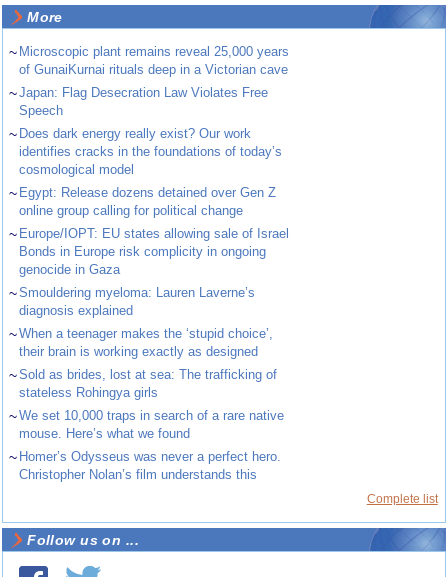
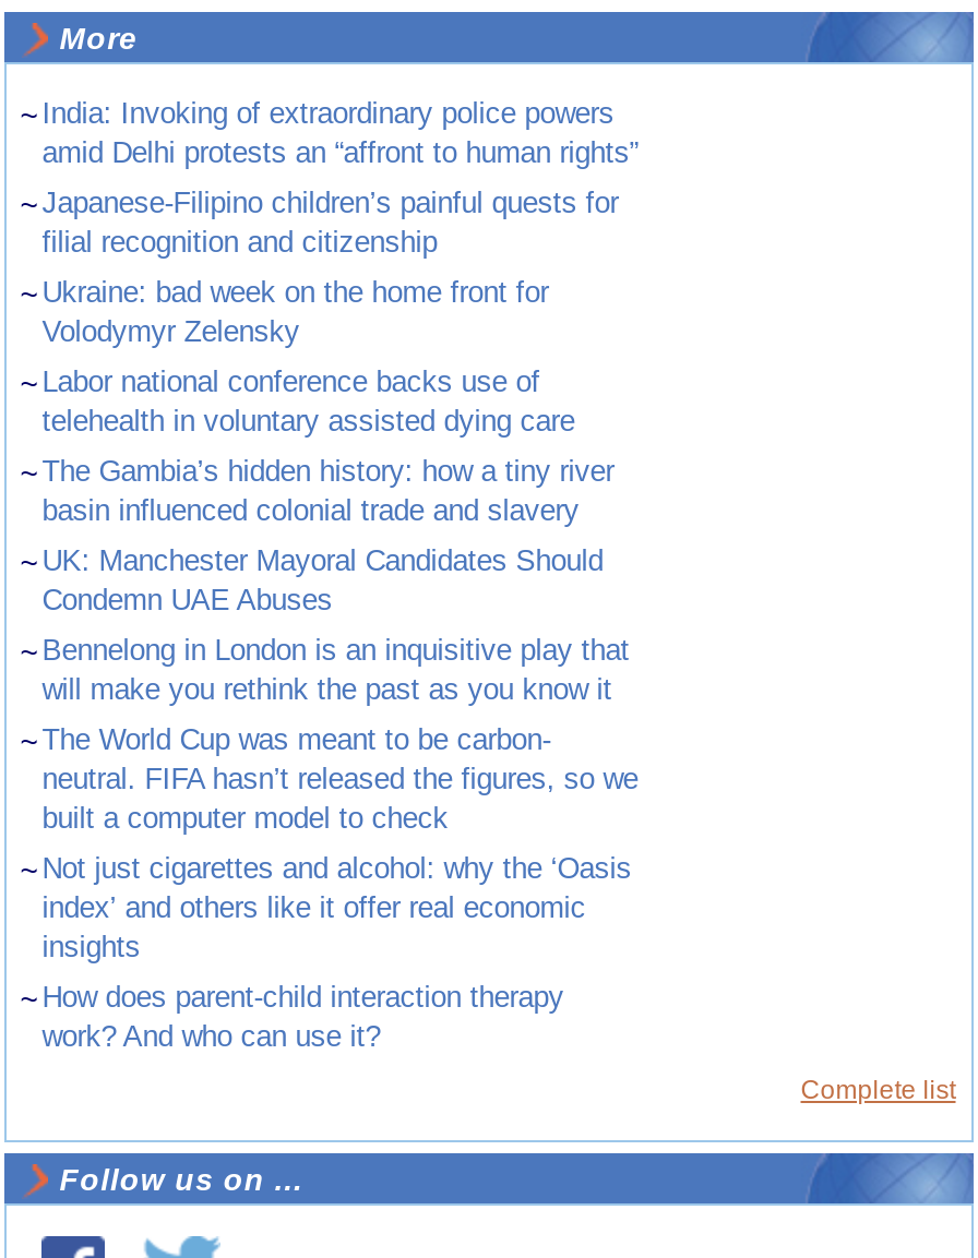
[9,44,289,77] ~ Microscopic plant remains reveal 25,000 years | of GunaiKurnai rituals deep in a Victorian cave -> [20,96,638,168] ~ India: Invoking of extraordinary police powers | amid Delhi protests an “affront to human rights”
[9,85,268,118] ~ Japan: Flag Desecration Law Violates Free | Speech -> [20,185,618,257] ~ Japanese-Filipino children’s painful quests for | filial recognition and citizenship
[9,126,282,177] ~ Does dark energy really exist? Our work | identifies cracks in the foundations of today’s | cosmological model -> [20,275,548,347] ~ Ukraine: bad week on the home front for | Volodymyr Zelensky
[9,185,276,218] ~ Egypt: Release dozens detained over Gen Z | online group calling for political change -> [20,364,575,436] ~ Labor national conference backs use of | telehealth in voluntary assisted dying care
[9,226,289,277] ~ Europe/IOPT: EU states allowing sale of Israel | Bonds in Europe risk complicity in ongoing | genocide in Gaza -> [20,454,614,526] ~ The Gambia’s hidden history: how a tiny river | basin influenced colonial trade and slavery
[9,285,255,318] ~ Smouldering myeloma: Lauren Laverne’s | diagnosis explained -> [20,543,603,615] ~ UK: Manchester Mayoral Candidates Should | Condemn UAE Abuses
[9,326,273,359] ~ When a teenager makes the ‘stupid choice’, | their brain is working exactly as designed -> [20,633,629,705] ~ Bennelong in London is an inquisitive play that | will make you rethink the past as you know it
[9,367,277,400] ~ Sold as brides, lost at sea: The trafficking of | stateless Rohingya girls -> [20,722,638,834] ~ The World Cup was meant to be carbon- | neutral. FIFA hasn’t released the figures, so we | built a computer model to check
[9,408,284,441] ~ We set 10,000 traps in search of a rare native | mouse. Here’s what we found -> [20,851,631,962] ~ Not just cigarettes and alcohol: why the ‘Oasis | index’ and others like it offer real economic | insights
[9,449,281,482] ~ Homer’s Odysseus was never a perfect hero. | Christopher Nolan’s film understands this -> [20,980,564,1052] ~ How does parent-child interaction therapy | work? And who can use it?

